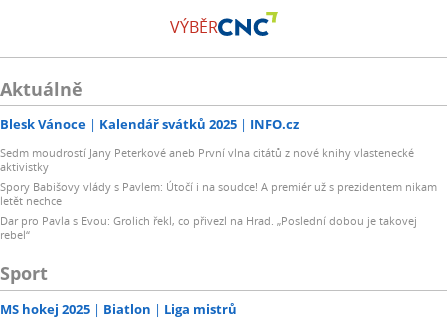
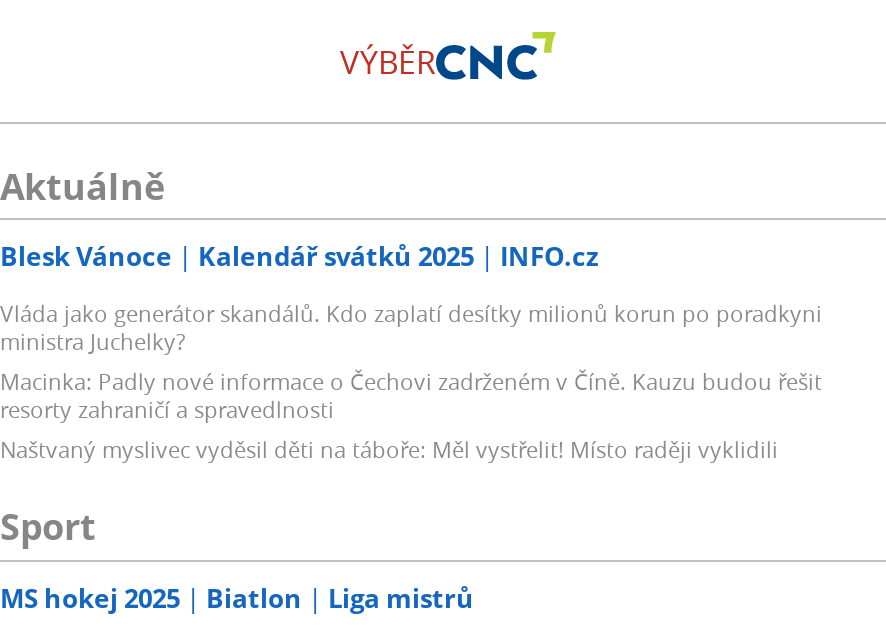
[0,145,437,242] Sedm moudrostí Jany Peterkové aneb První vlna citátů z nové knihy vlastenecké | aktivistky | Spory Babišovy vlády s Pavlem: Útočí i na soudce! A premiér už s prezidentem nikam | letět nechce | Dar pro Pavla s Evou: Grolich řekl, co přivezl na Hrad. „Poslední dobou je takovej | rebel“ -> [0,299,822,465] Vláda jako generátor skandálů. Kdo zaplatí desítky milionů korun po poradkyni | ministra Juchelky? | Macinka: Padly nové informace o Čechovi zadrženém v Číně. Kauzu budou řešit | resorty zahraničí a spravedlnosti | Naštvaný myslivec vyděsil děti na táboře: Měl vystřelit! Místo raději vyklidili

